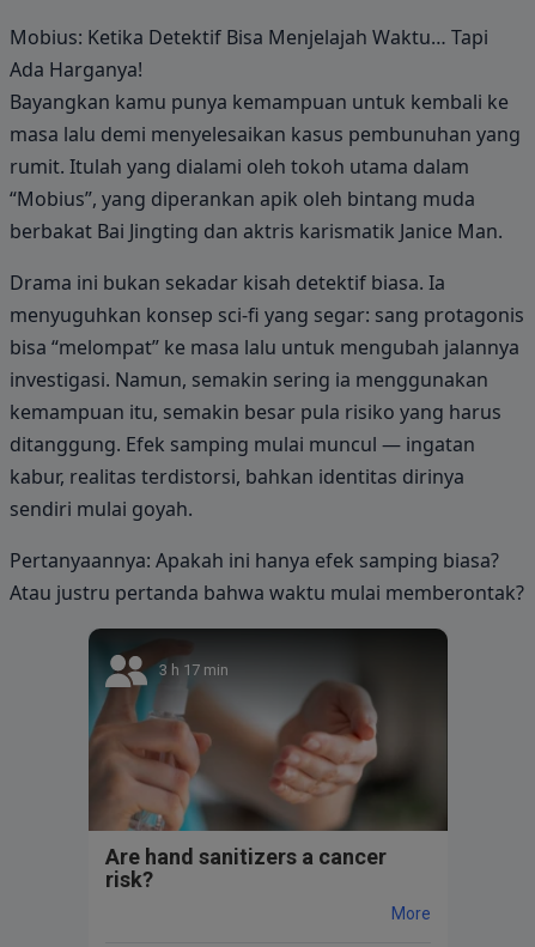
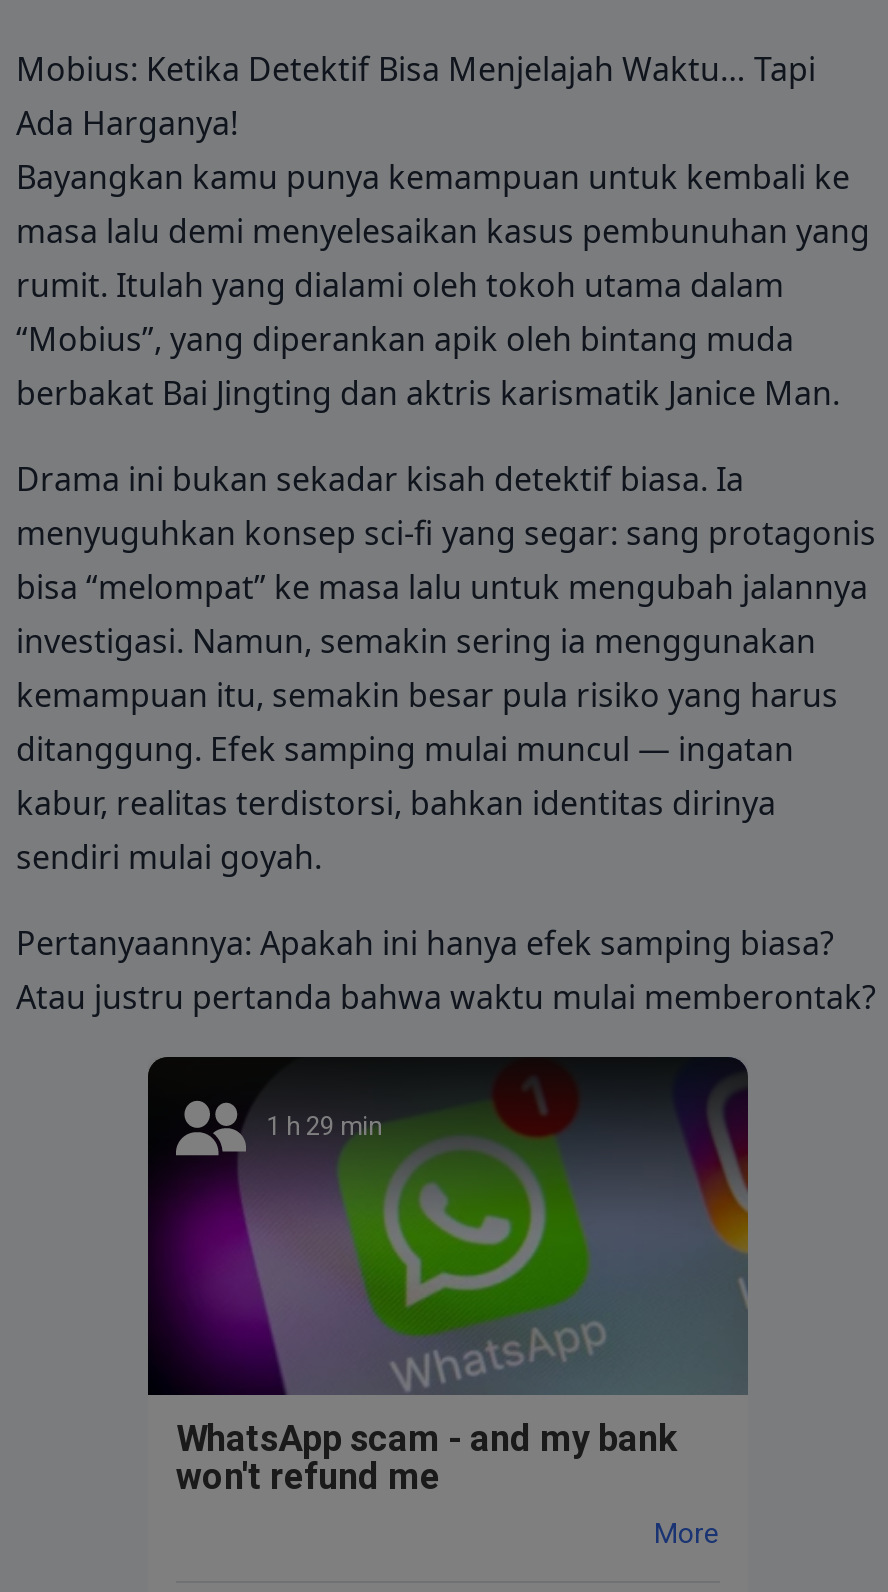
[87,630,449,832] [image] | 3 h 17 min -> [146,1061,750,1397] [image] | 1 h 29 min
[105,844,387,891] Are hand sanitizers a cancer | risk? -> [176,1416,678,1496] WhatsApp scam - and my bank | won't refund me

